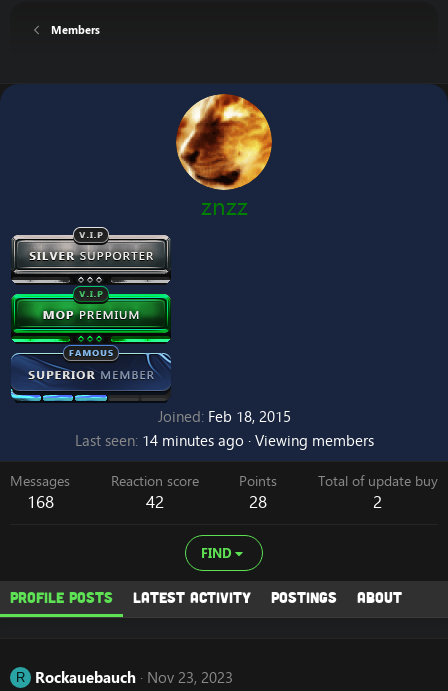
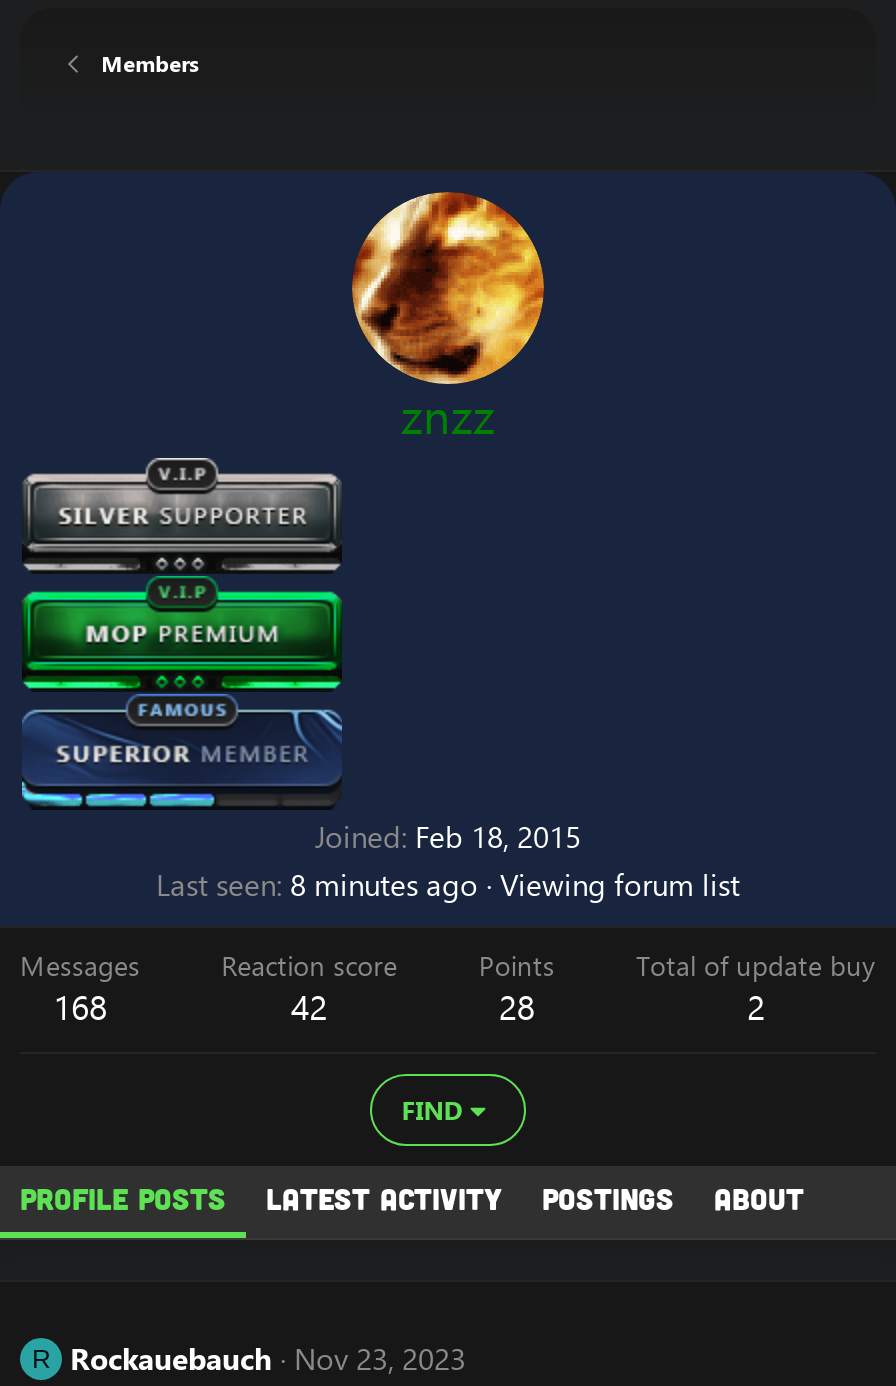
[74,430,373,451] Last seen 14 minutes ago · Viewing members -> [156,864,740,906] Last seen 8 minutes ago · Viewing forum list

